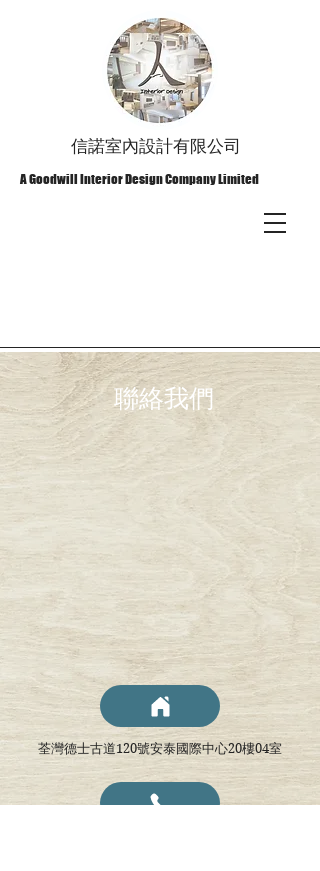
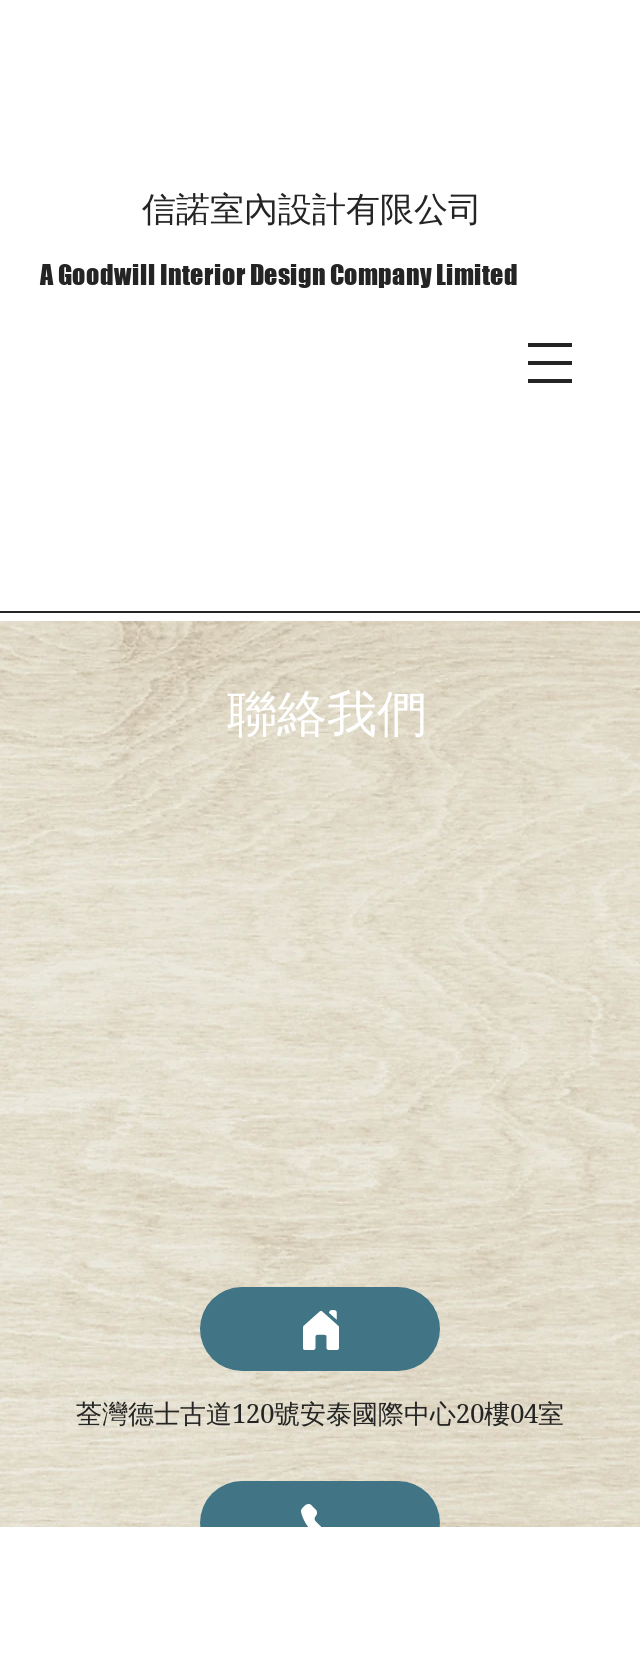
[106,17,213,124] [image] -> none

